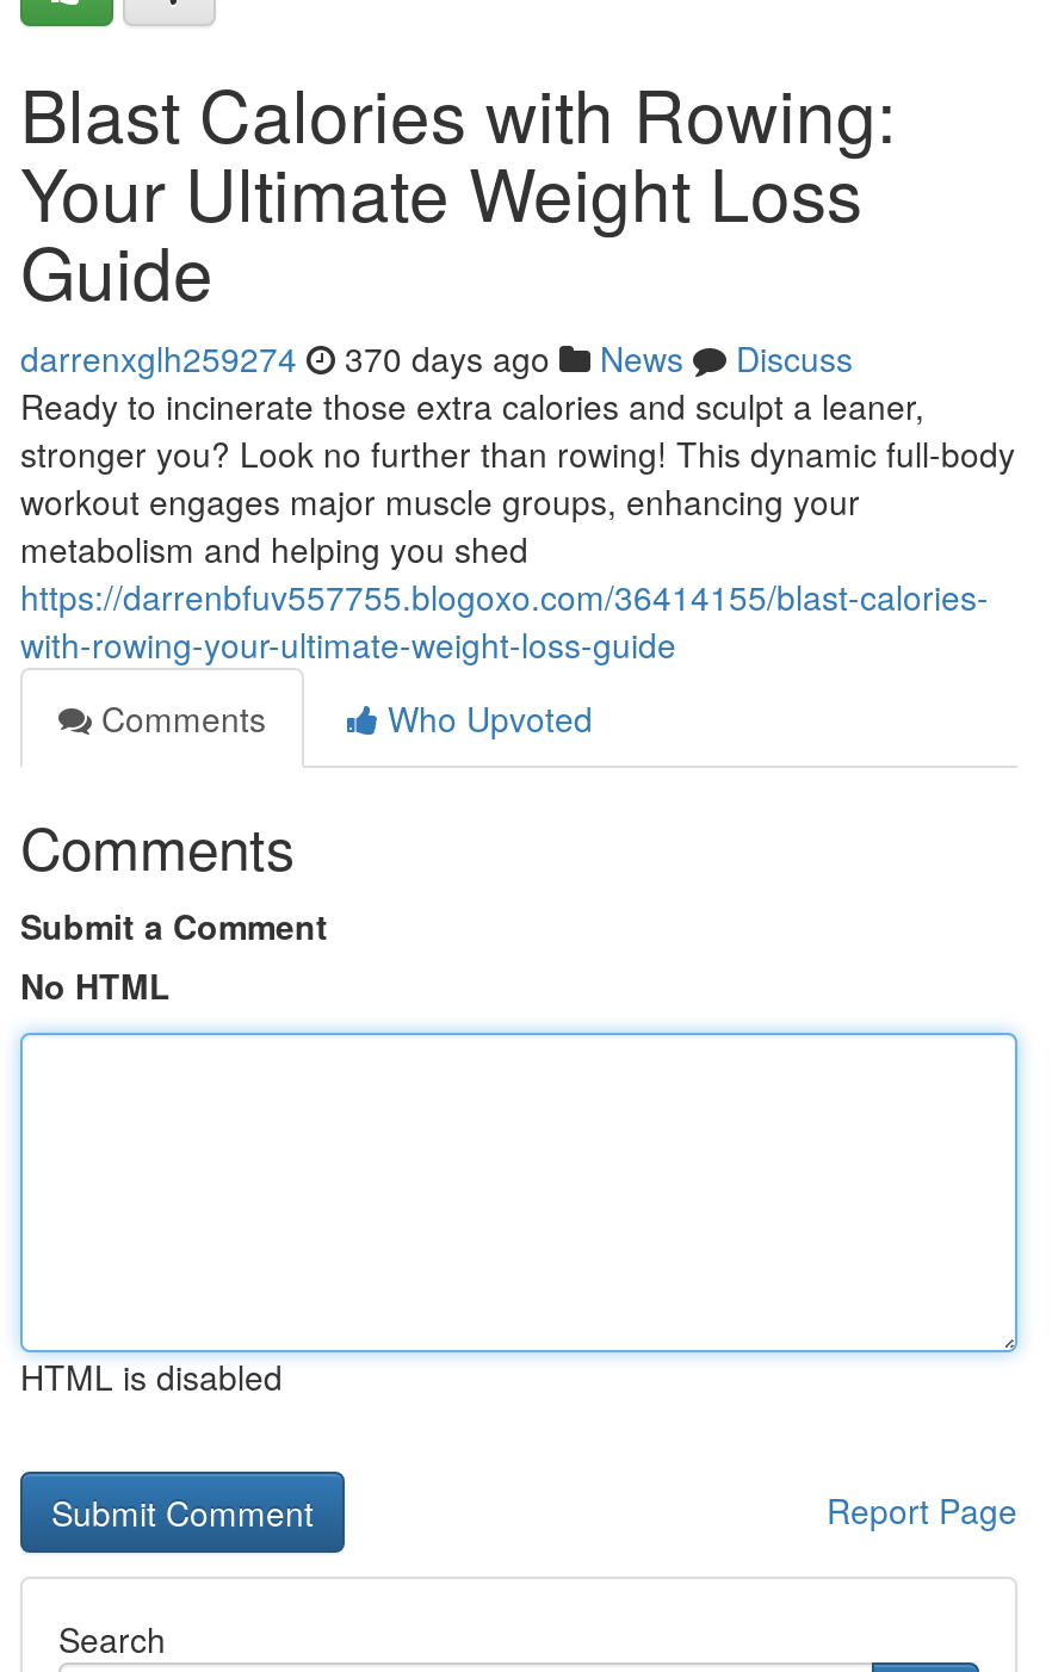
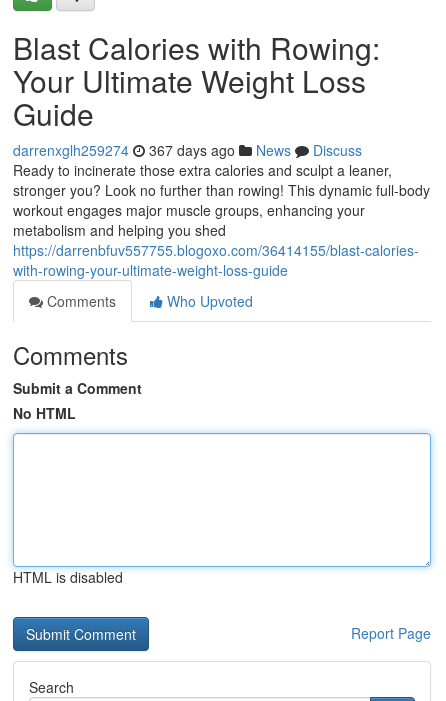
[20,334,853,382] darrenxglh259274 370 days ago News Discuss -> [13,140,362,160] darrenxglh259274 367 days ago News Discuss

